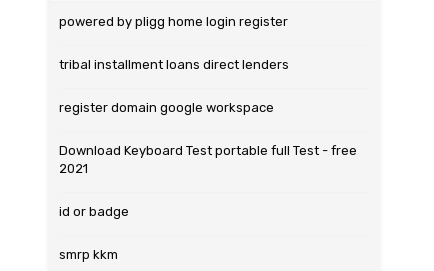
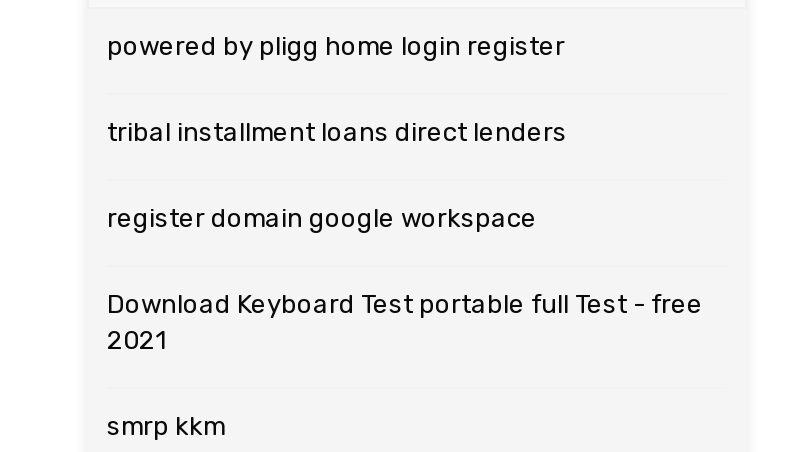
[59,204,129,219] id or badge -> none

